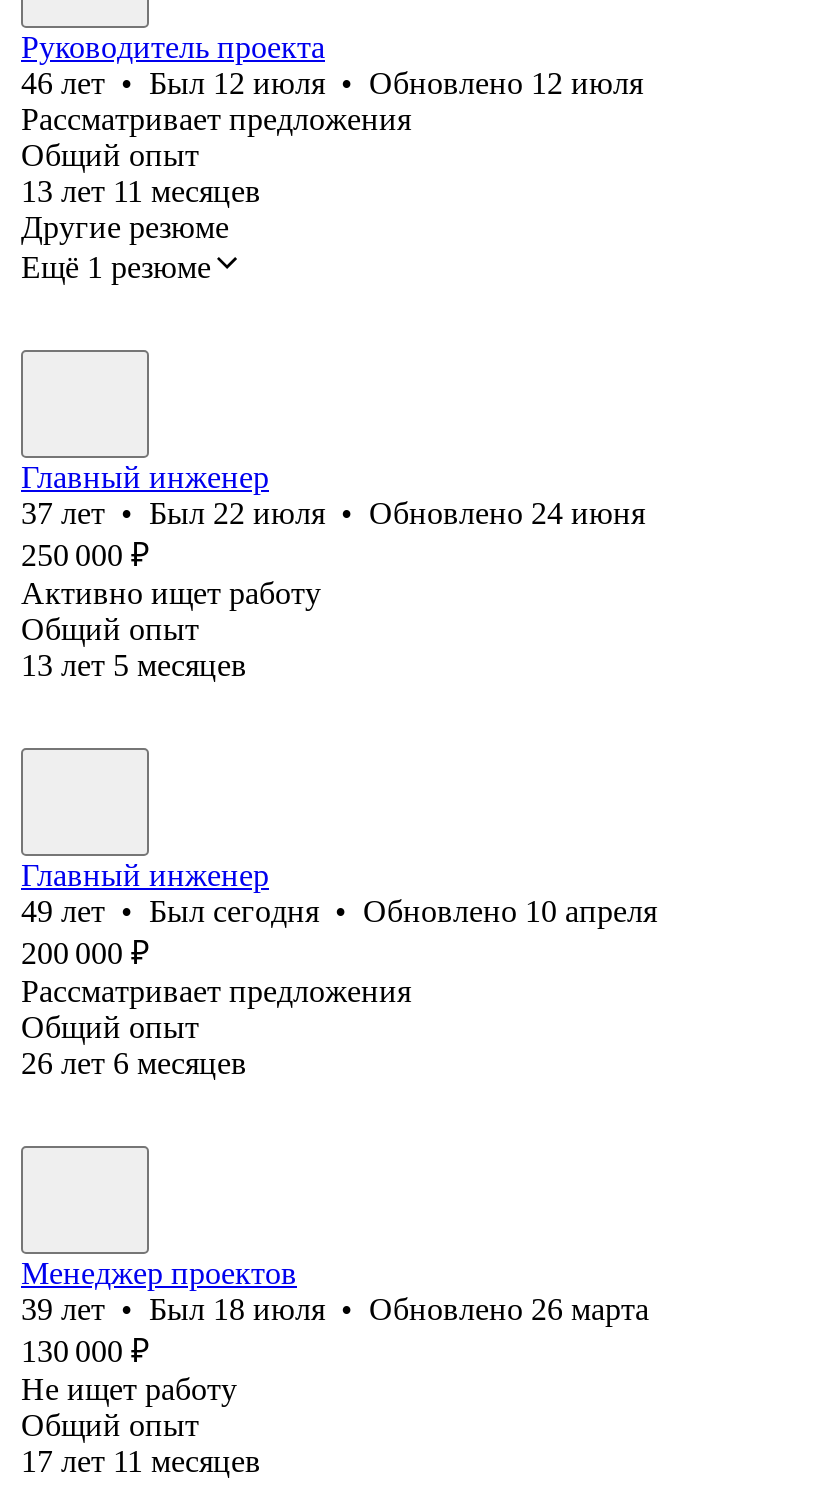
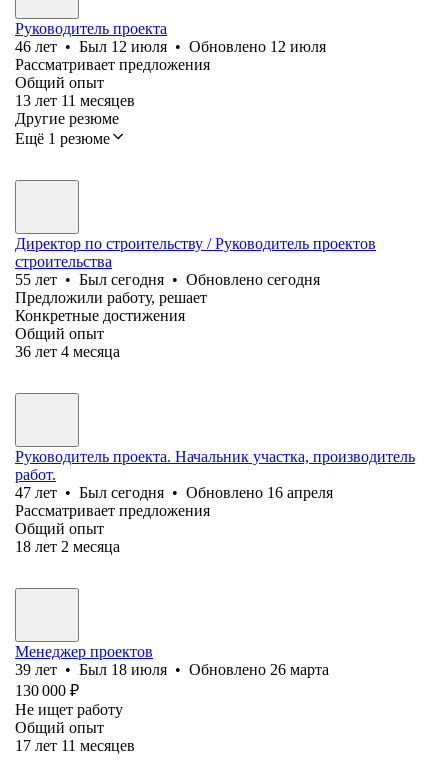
[21,460,645,610] Главный инженер | 37 лет • Был 22 июля • Обновлено 24 июня | 250 000 ₽ | Активно ищет работу -> [15,235,376,324] Директор по строительству / Руководитель проектов | строительства | 55 лет • Был сегодня • Обновлено сегодня | Предложили работу, решает | Конкретные достижения
[21,648,247,682] 13 лет 5 месяцев -> [15,343,120,360] 36 лет 4 месяца
[21,858,657,970] Главный инженер | 49 лет • Был сегодня • Обновлено 10 апреля | 200 000 ₽ -> [15,448,415,501] Руководитель проекта. Начальник участка, производитель | работ. | 47 лет • Был сегодня • Обновлено 16 апреля
[21,1046,247,1080] 26 лет 6 месяцев -> [15,538,120,555] 18 лет 2 месяца

